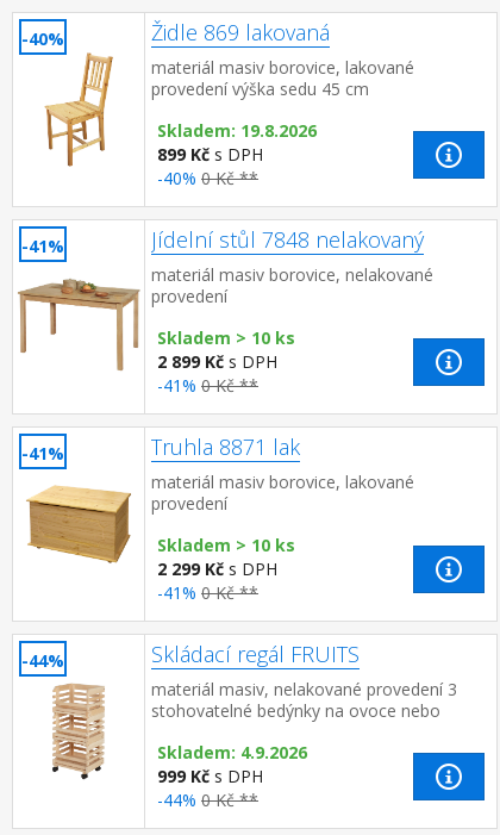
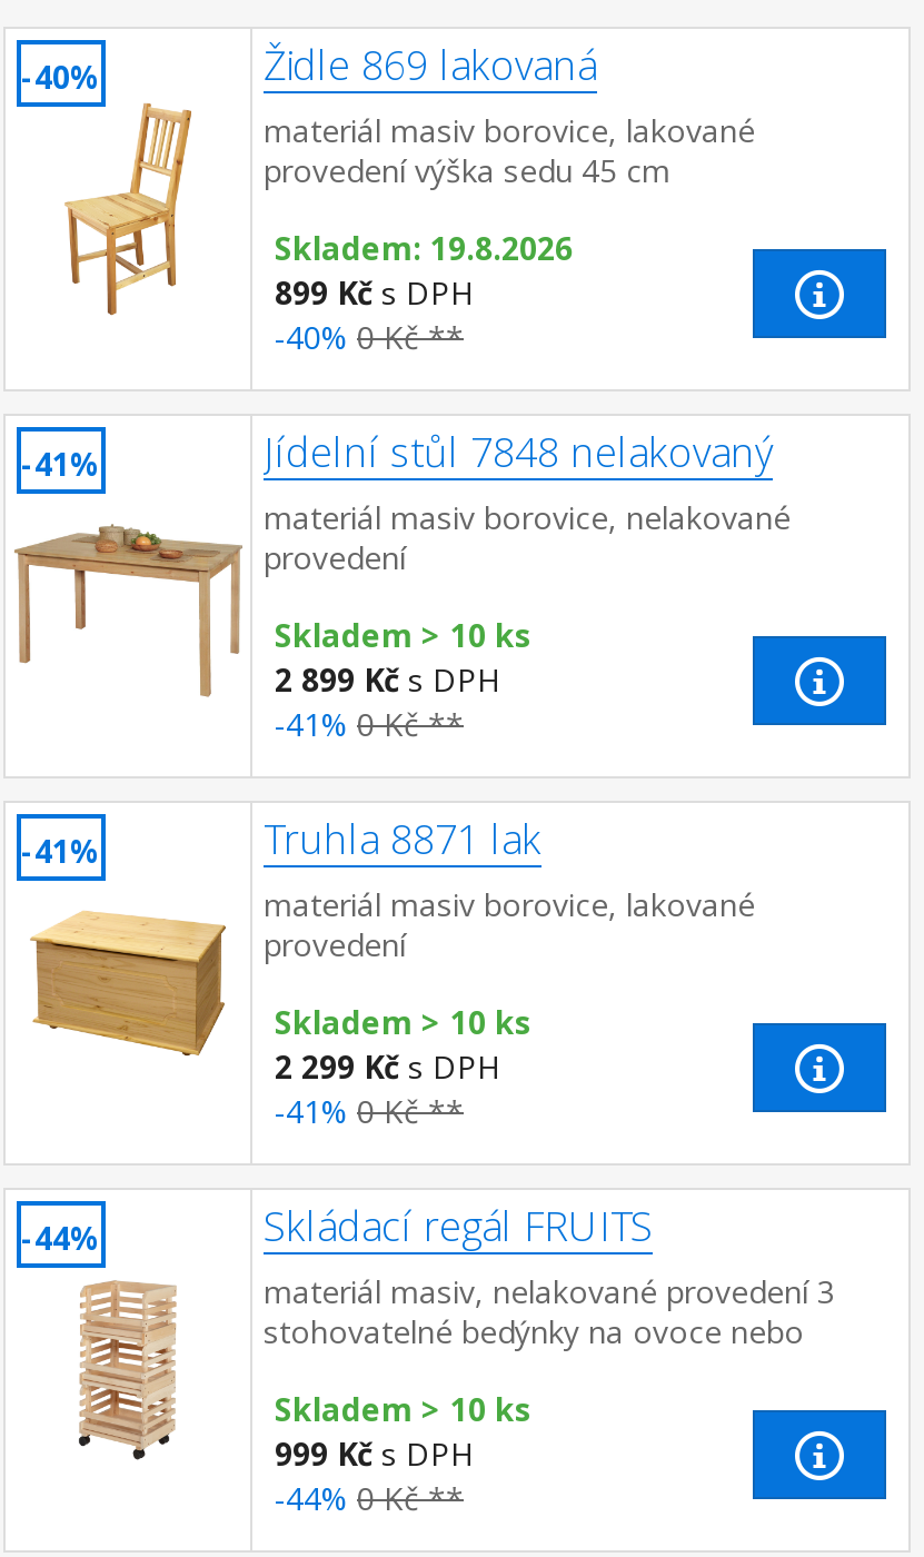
[157,741,307,764] Skladem: 4.9.2026 -> [275,1388,533,1430] Skladem > 10 ks

